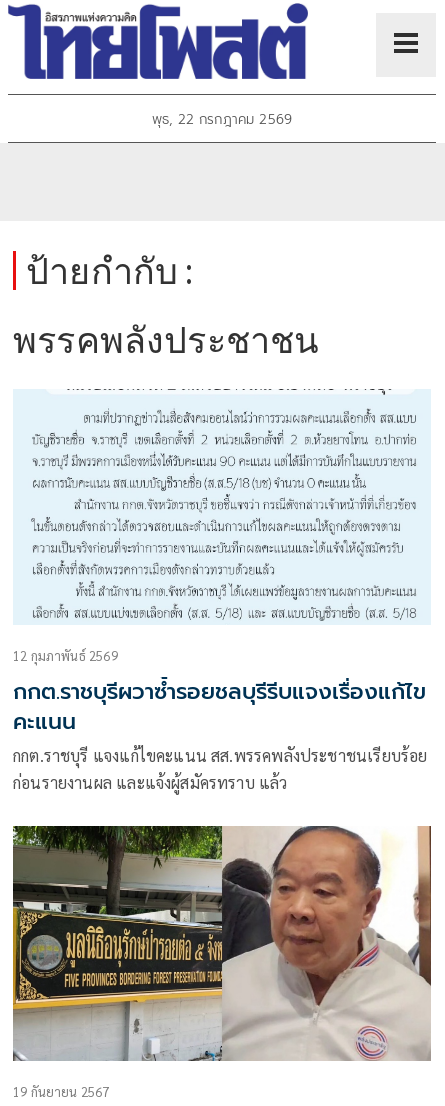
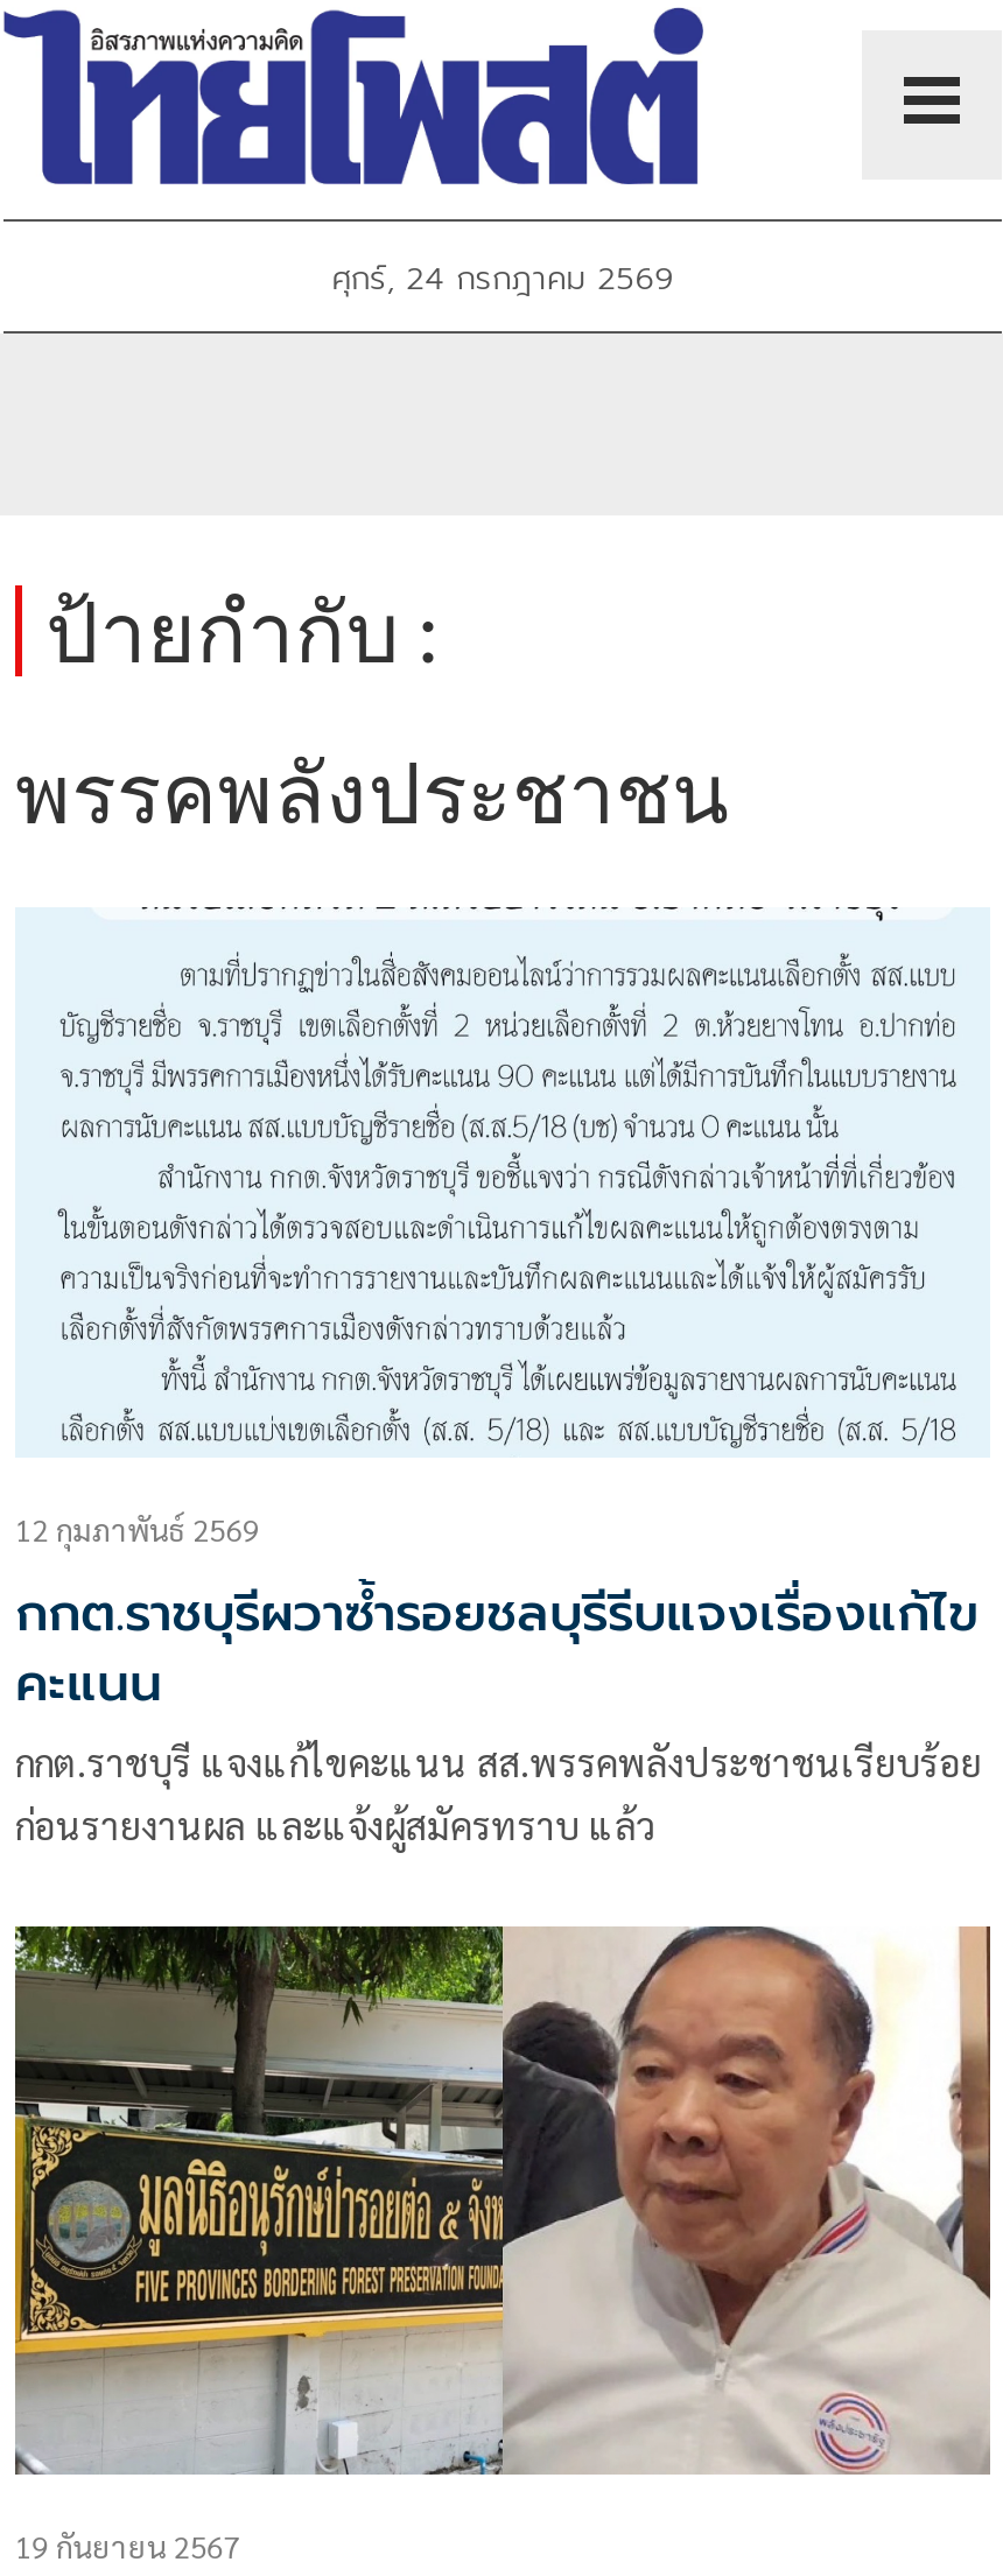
[152,109,292,130] พุธ, 22 กรกฎาคม 2569 -> [332,255,674,304] ศุกร์, 24 กรกฎาคม 2569

